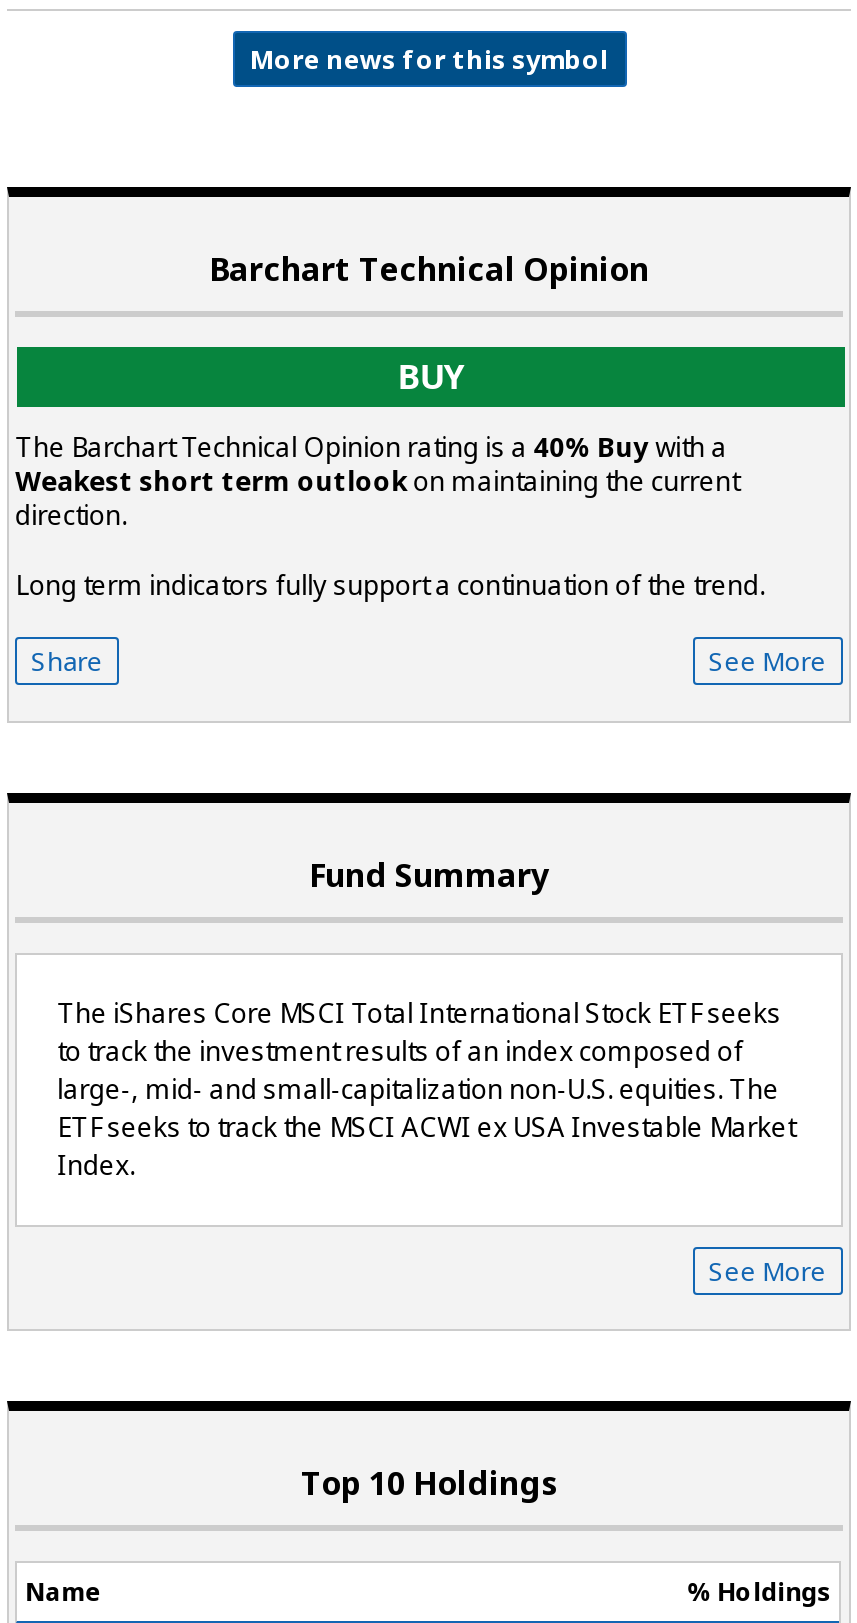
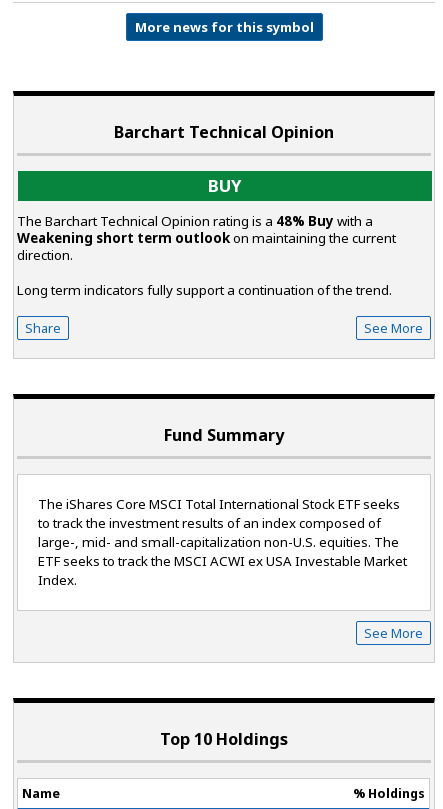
[15,429,727,465] The Barchart Technical Opinion rating is a 40% Buy with a -> [17,212,373,230] The Barchart Technical Opinion rating is a 48% Buy with a
[15,463,739,499] Weakest short term outlookon maintaining the current -> [17,229,396,247] Weakening short term outlookon maintaining the current

